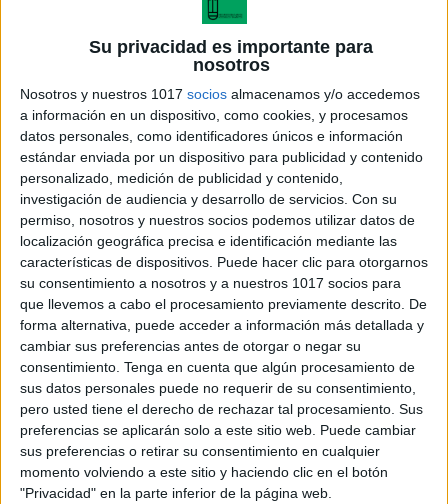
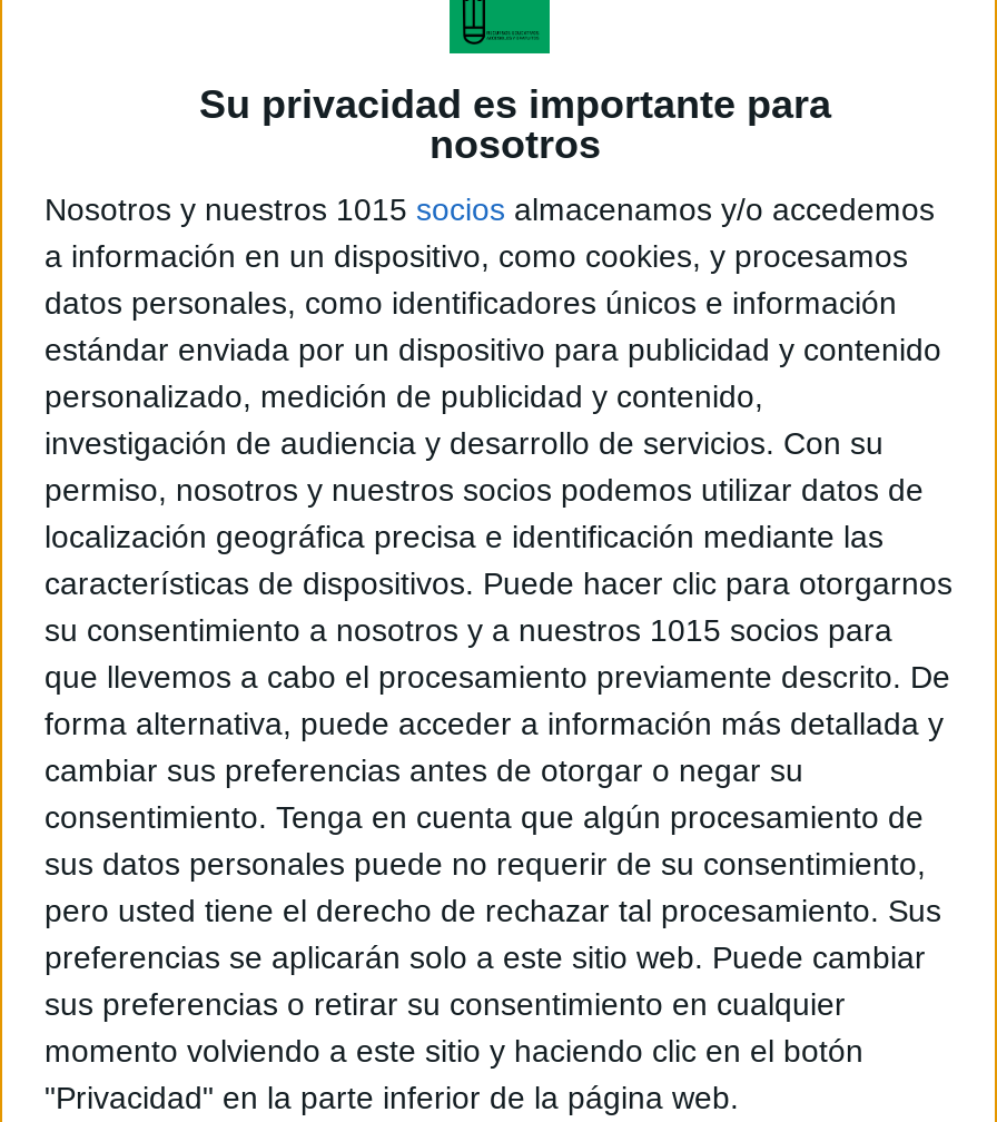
[20,86,420,102] Nosotros y nuestros 1017 socios almacenamos y/o accedemos -> [45,191,935,226] Nosotros y nuestros 1015 socios almacenamos y/o accedemos
[20,275,401,291] su consentimiento a nosotros y a nuestros 1017 socios para -> [45,612,892,647] su consentimiento a nosotros y a nuestros 1015 socios para

